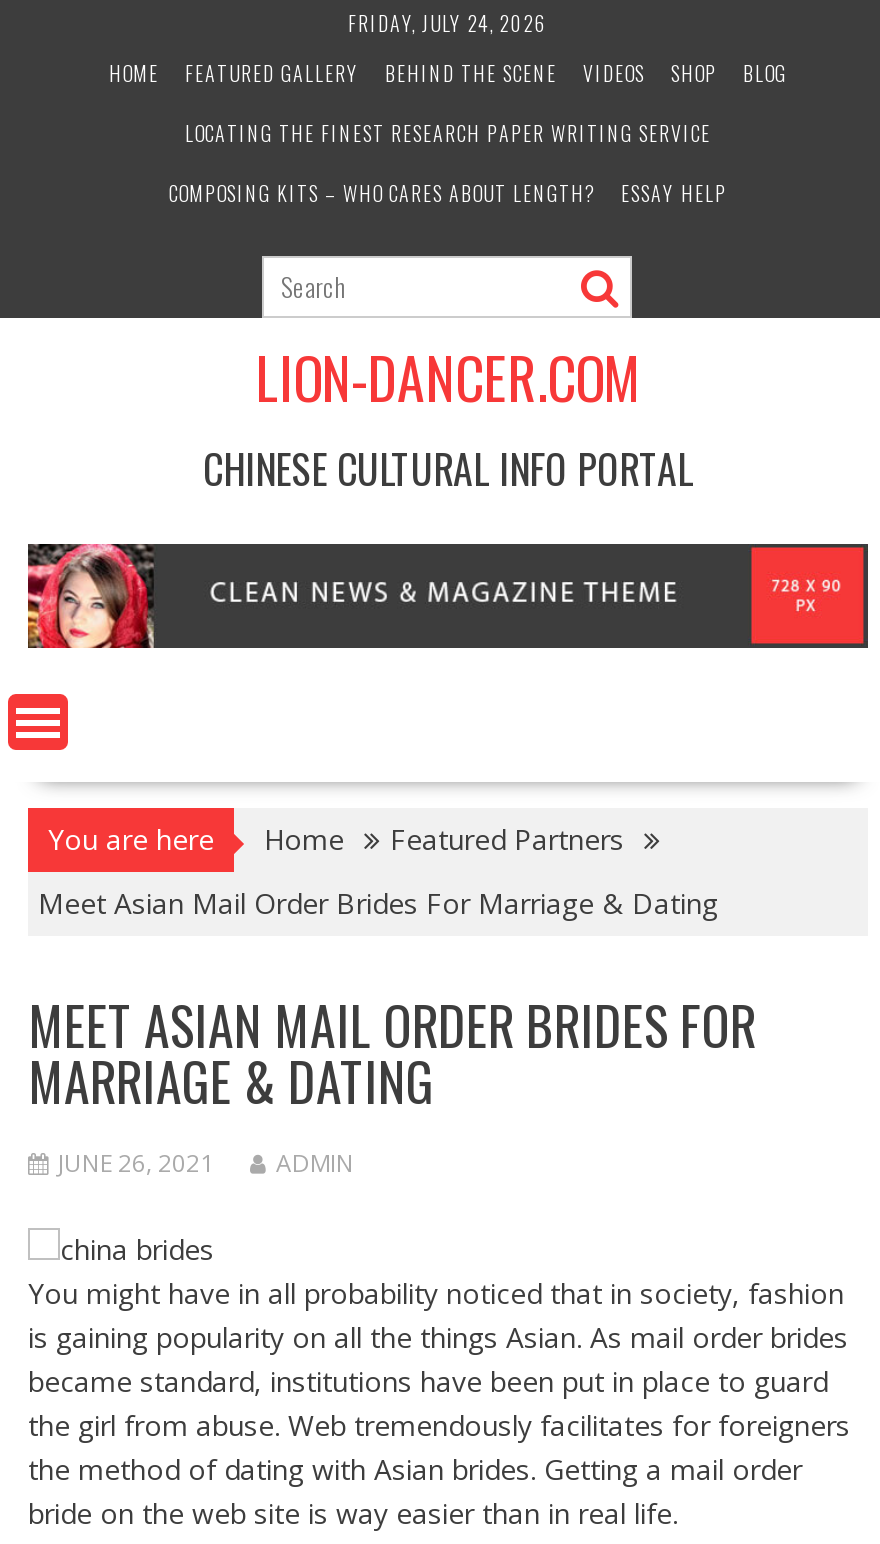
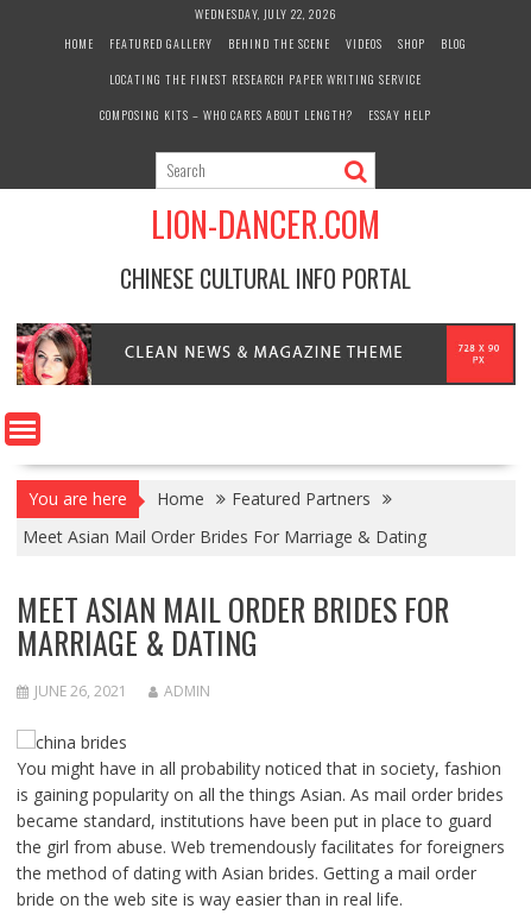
[348,8,548,38] FRIDAY, JULY 24, 2026 -> [195,5,337,23] WEDNESDAY, JULY 22, 2026

